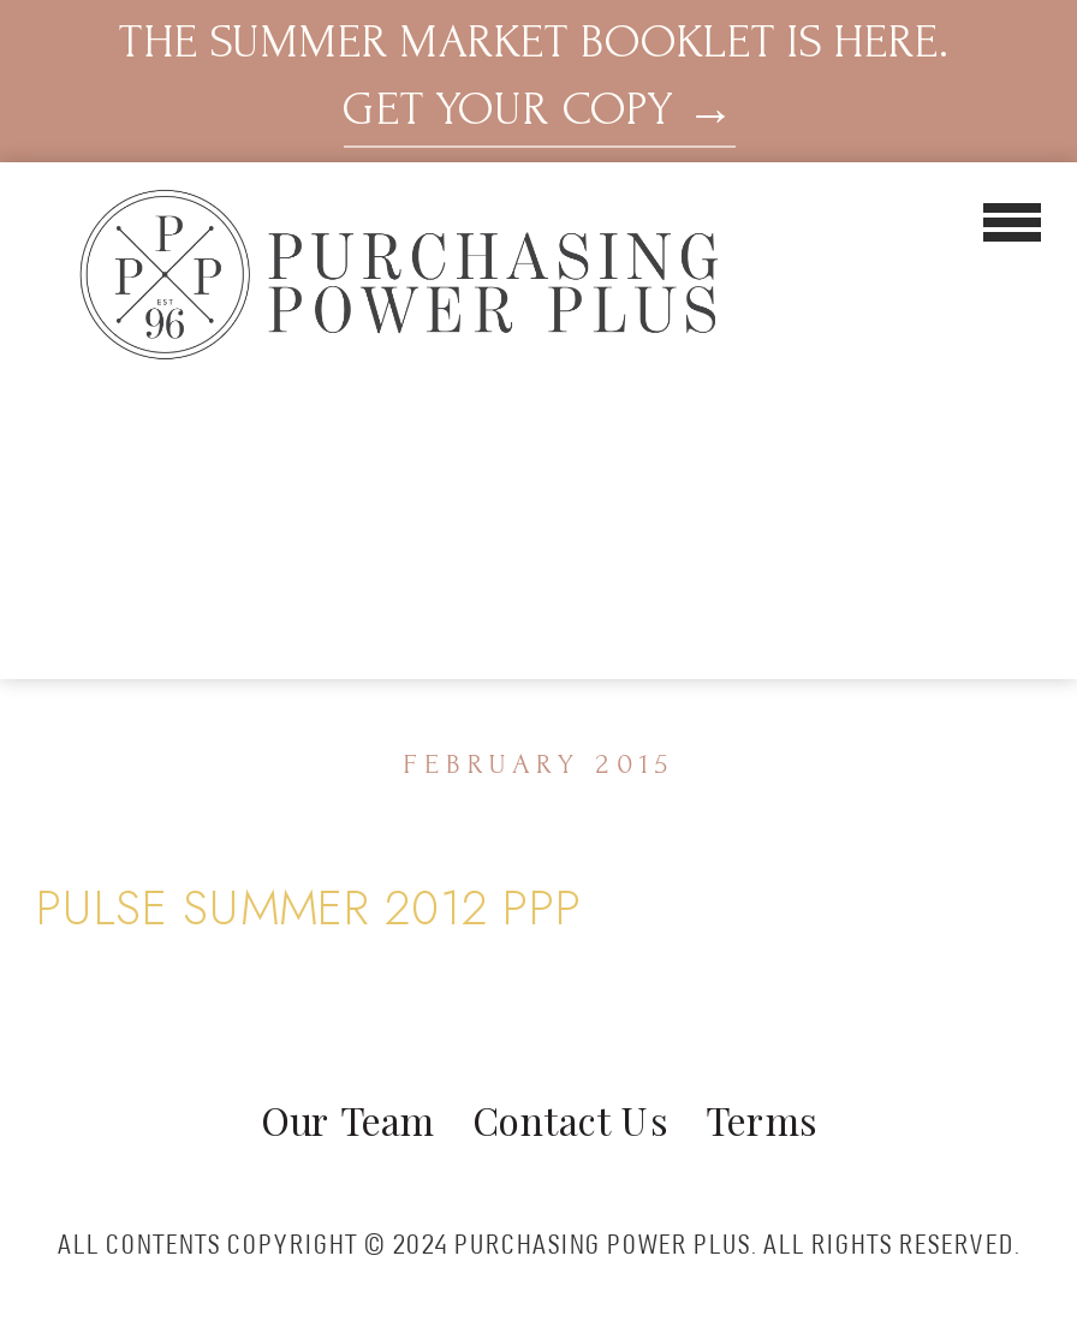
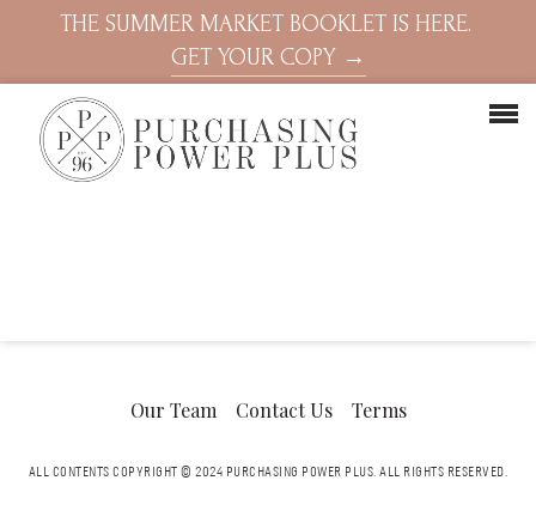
[36,749,674,944] FEBRUARY 2015 | PULSE SUMMER 2012 PPP -> none

